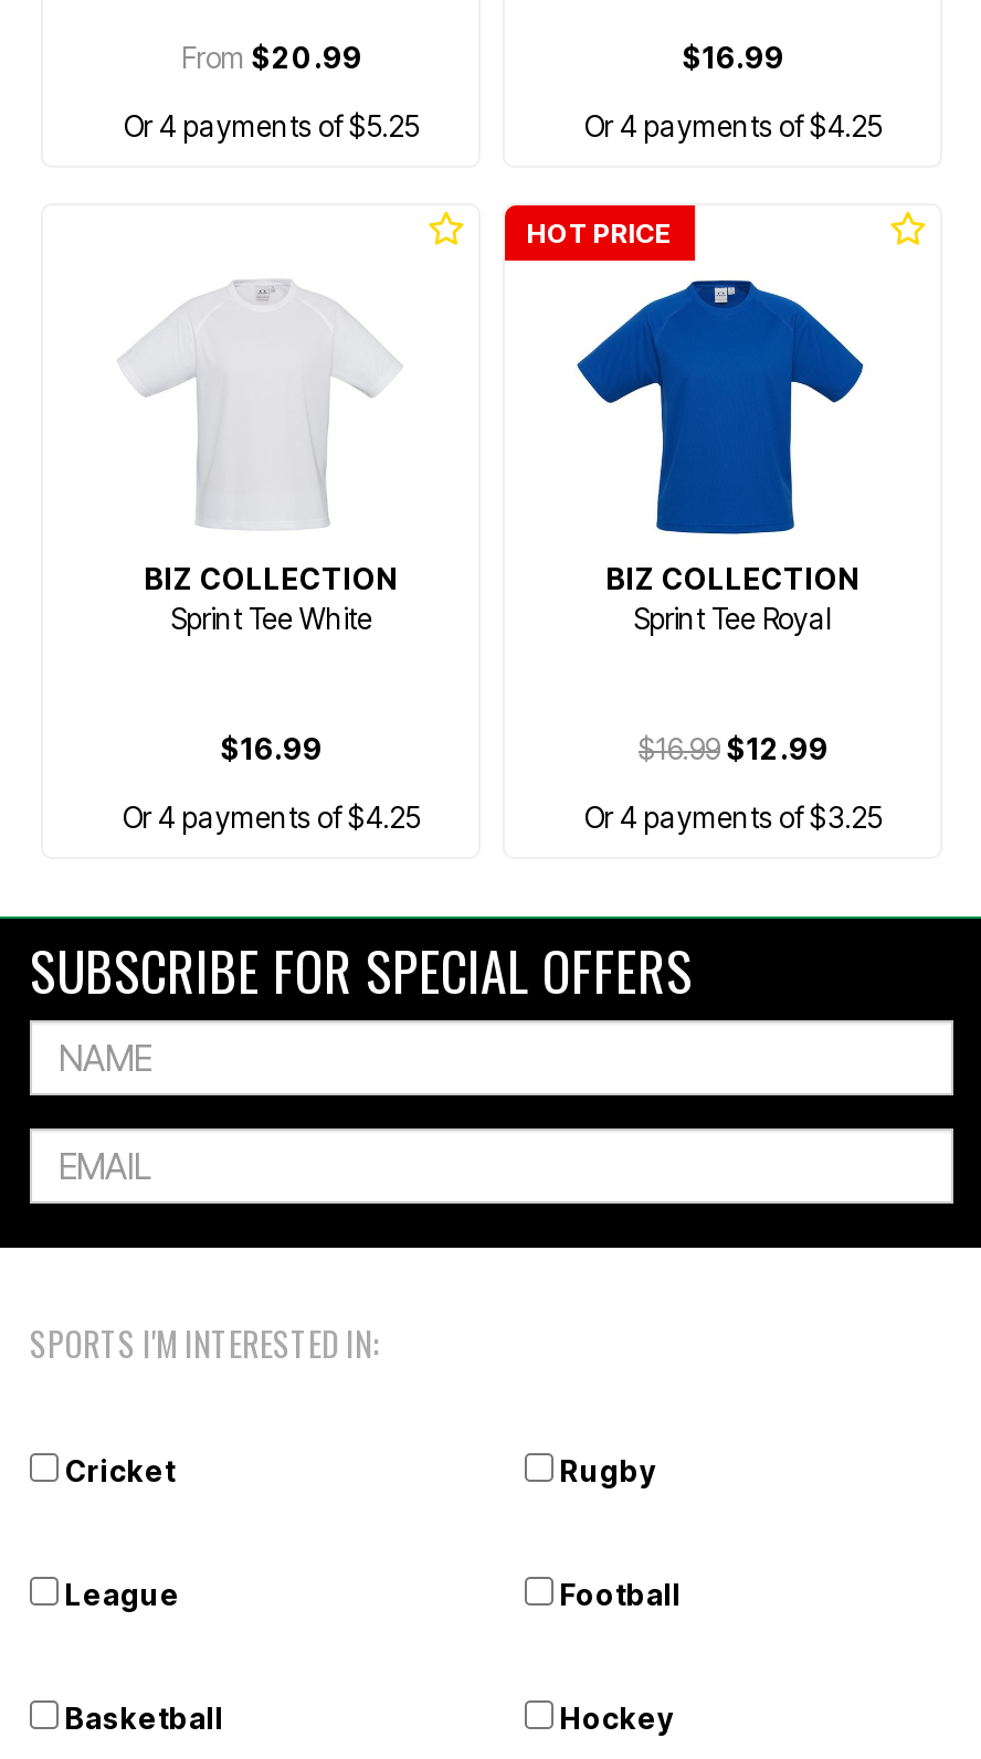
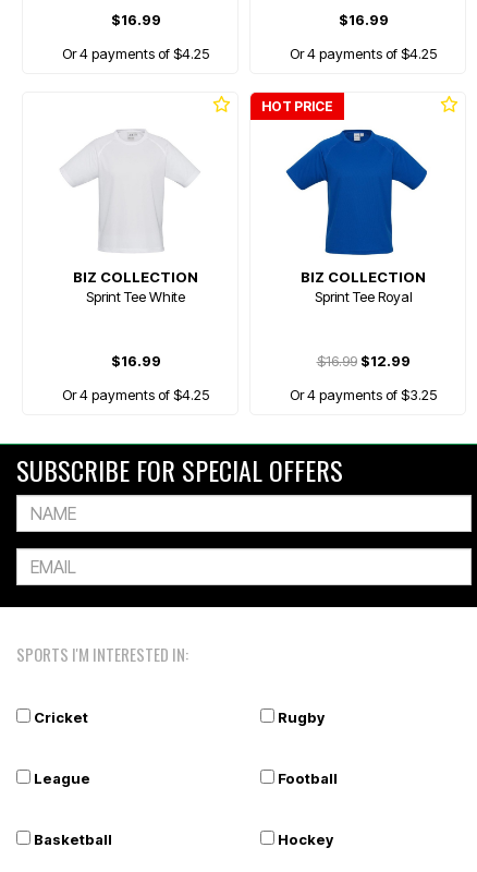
[181,40,362,75] From $20.99 -> [111,11,161,28] $16.99
[124,108,420,144] Or 4 payments of $5.25 -> [62,45,209,62] Or 4 payments of $4.25

